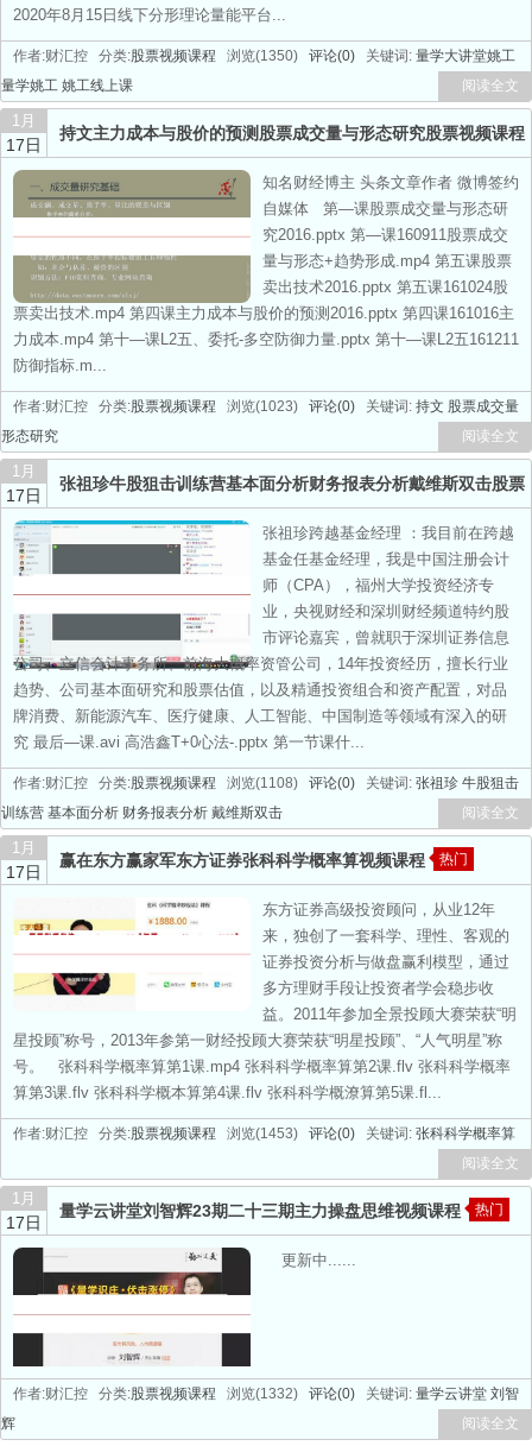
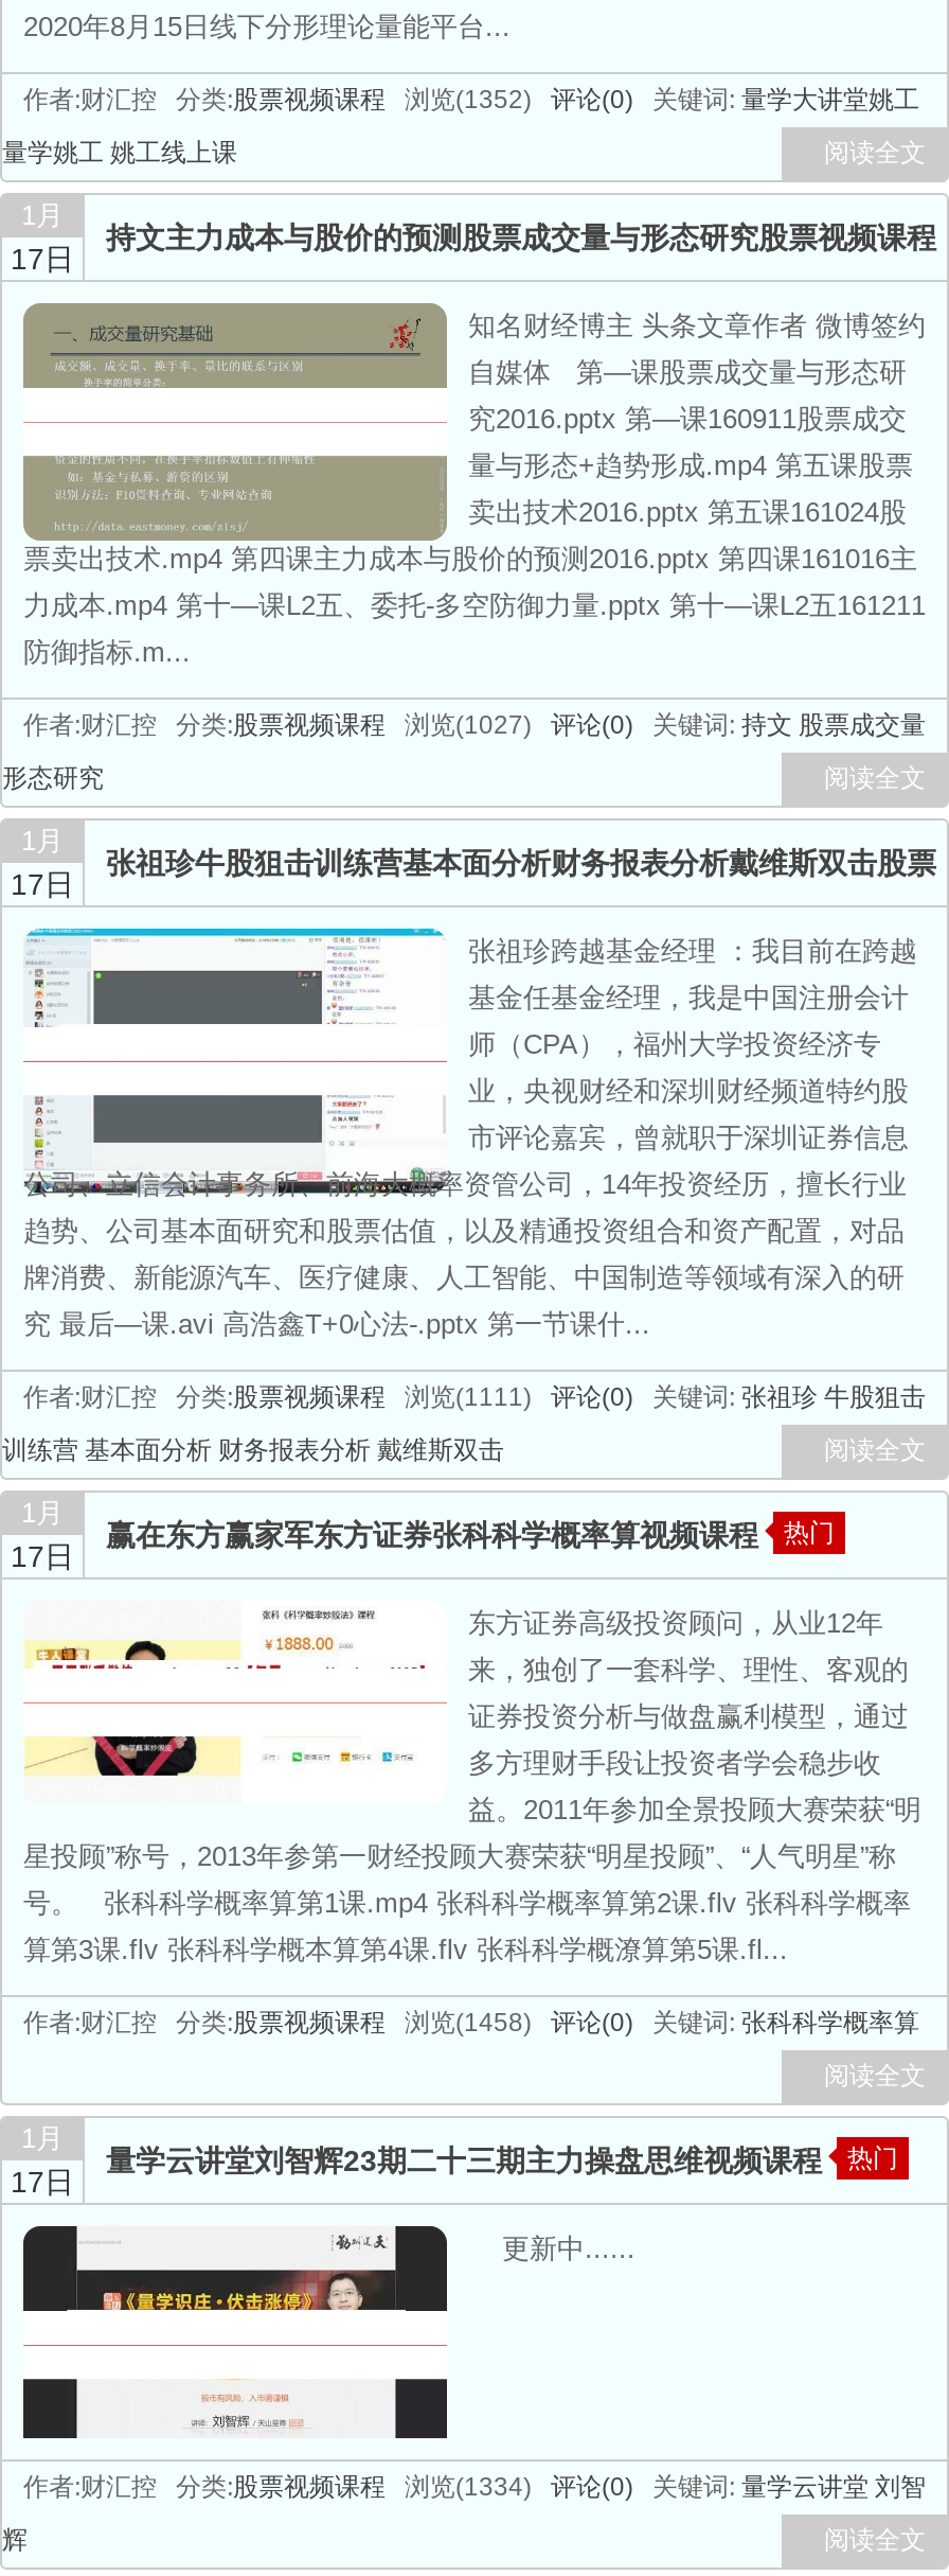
[13,48,515,64] 作者:财汇控 分类:股票视频课程浏览(1350)评论(0)关键词:量学大讲堂姚工 -> [23,85,919,114] 作者:财汇控 分类:股票视频课程浏览(1352)评论(0)关键词:量学大讲堂姚工
[13,398,519,415] 作者:财汇控 分类:股票视频课程浏览(1023)评论(0)关键词:持文 股票成交量 -> [23,710,926,740] 作者:财汇控 分类:股票视频课程浏览(1027)评论(0)关键词:持文 股票成交量
[13,775,519,791] 作者:财汇控 分类:股票视频课程浏览(1108)评论(0)关键词:张祖珍 牛股狙击 -> [23,1382,926,1412] 作者:财汇控 分类:股票视频课程浏览(1111)评论(0)关键词:张祖珍 牛股狙击
[13,1125,515,1142] 作者:财汇控 分类:股票视频课程浏览(1453)评论(0)关键词:张科科学概率算 -> [23,2008,919,2037] 作者:财汇控 分类:股票视频课程浏览(1458)评论(0)关键词:张科科学概率算
[13,1385,519,1402] 作者:财汇控 分类:股票视频课程浏览(1332)评论(0)关键词:量学云讲堂 刘智 -> [23,2472,926,2502] 作者:财汇控 分类:股票视频课程浏览(1334)评论(0)关键词:量学云讲堂 刘智

